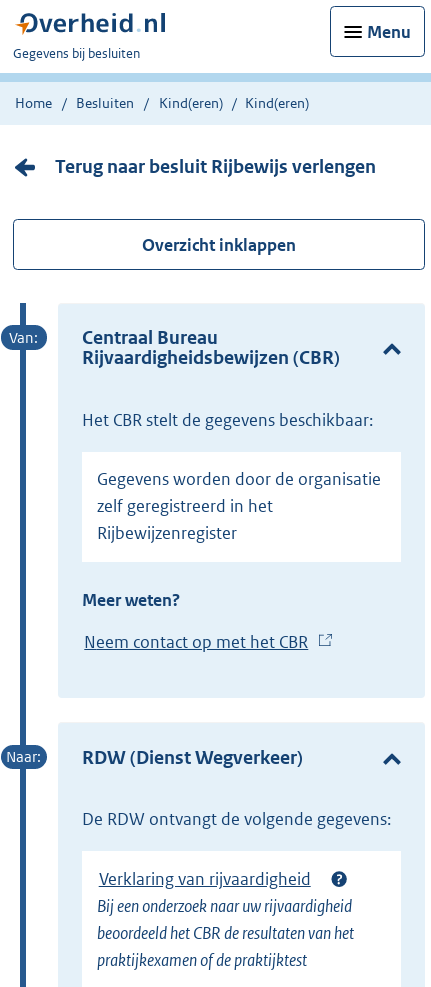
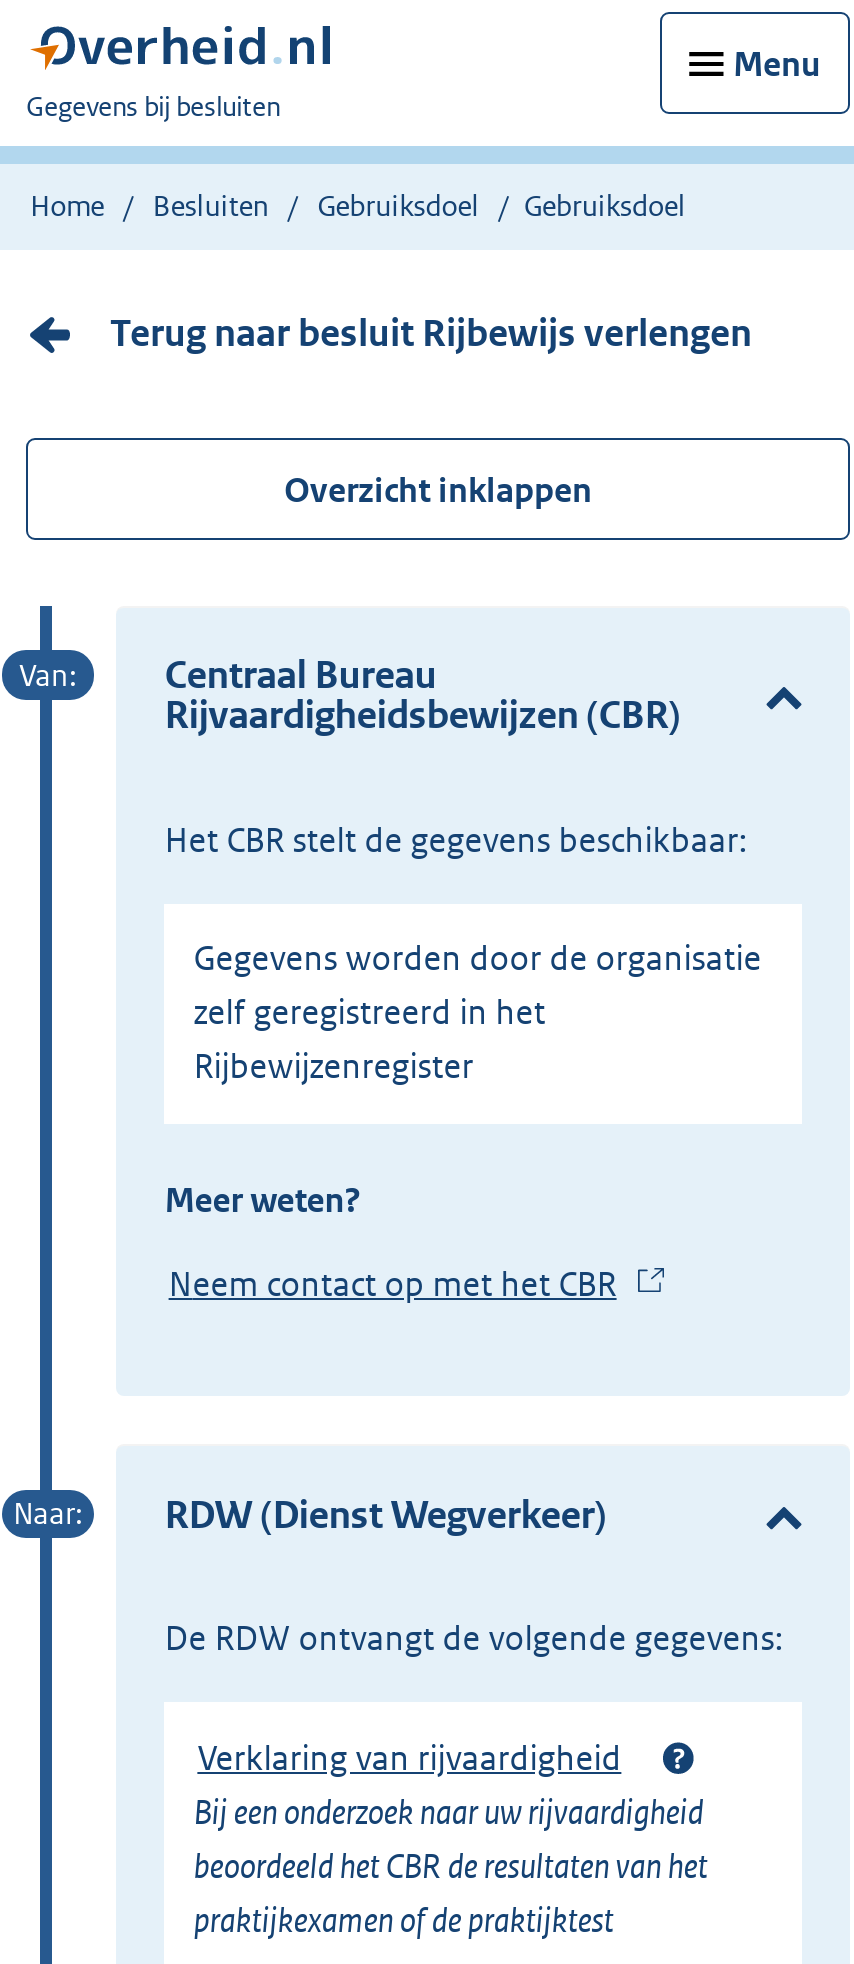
[159,94,309,112] Kind(eren) | Kind(eren) -> [317,188,686,224] Gebruiksdoel | Gebruiksdoel

